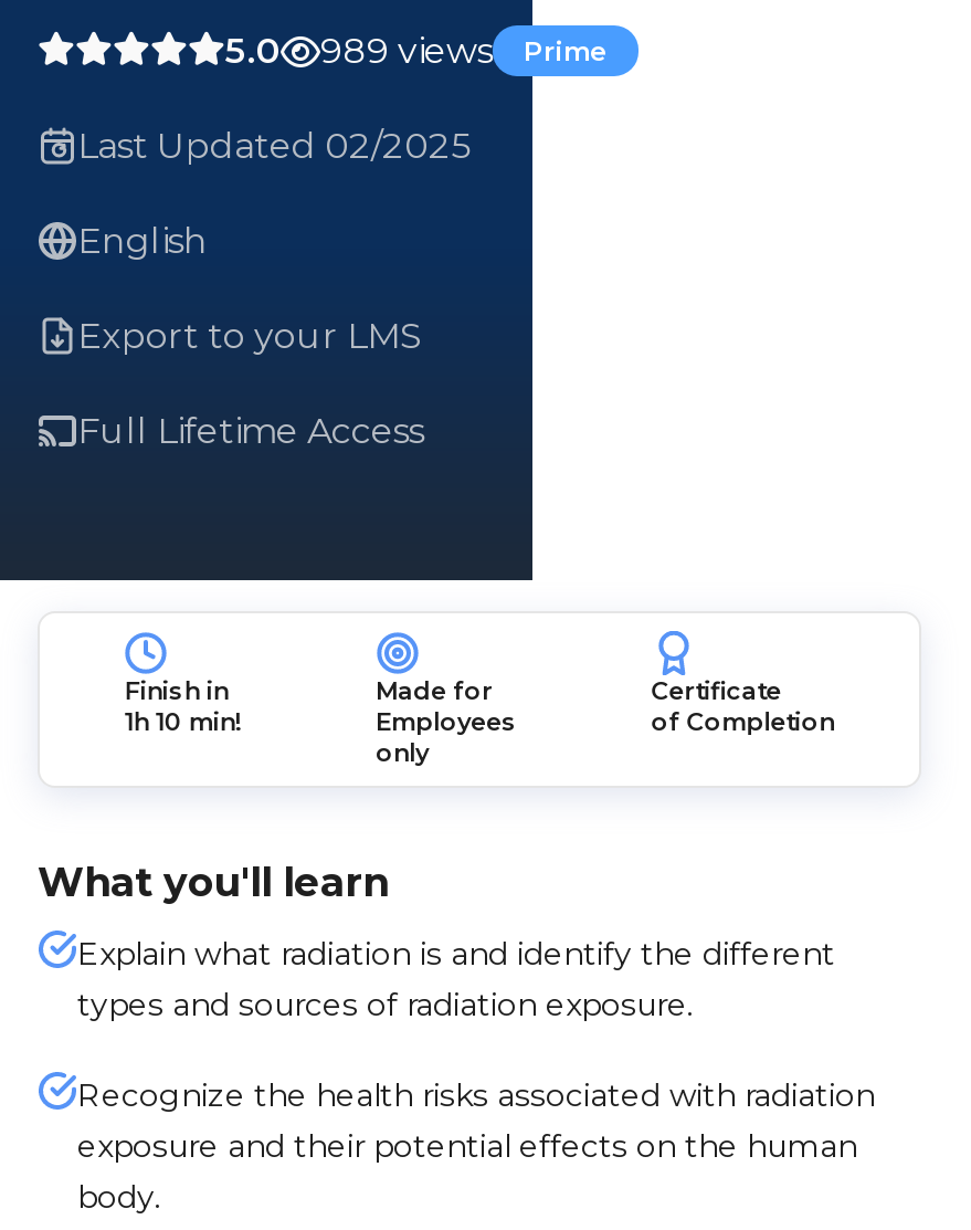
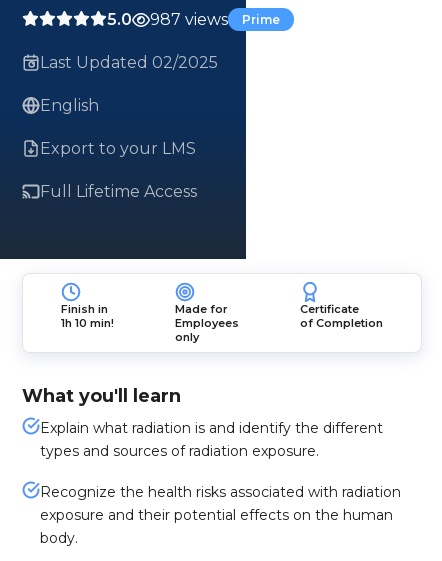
[225,30,608,72] 5.0 989 views Prime -> [107,10,280,29] 5.0 987 views Prime

